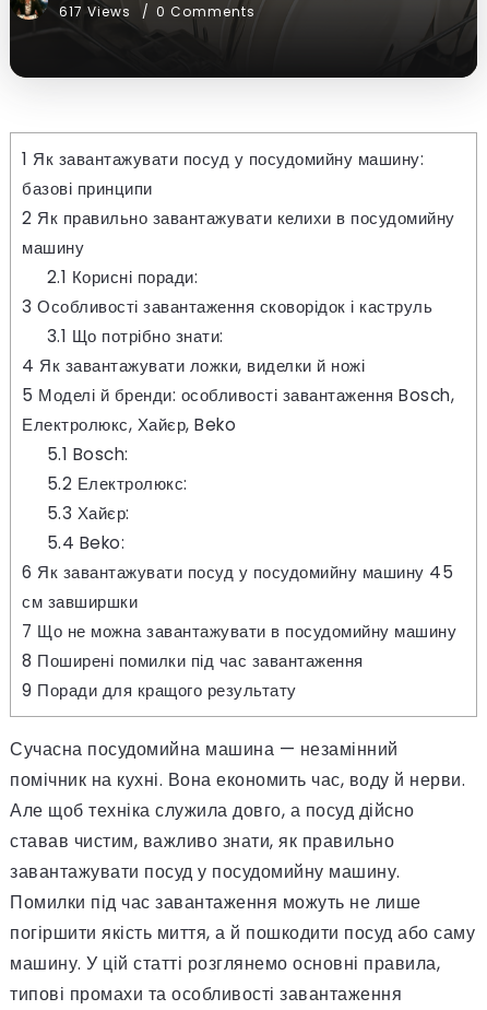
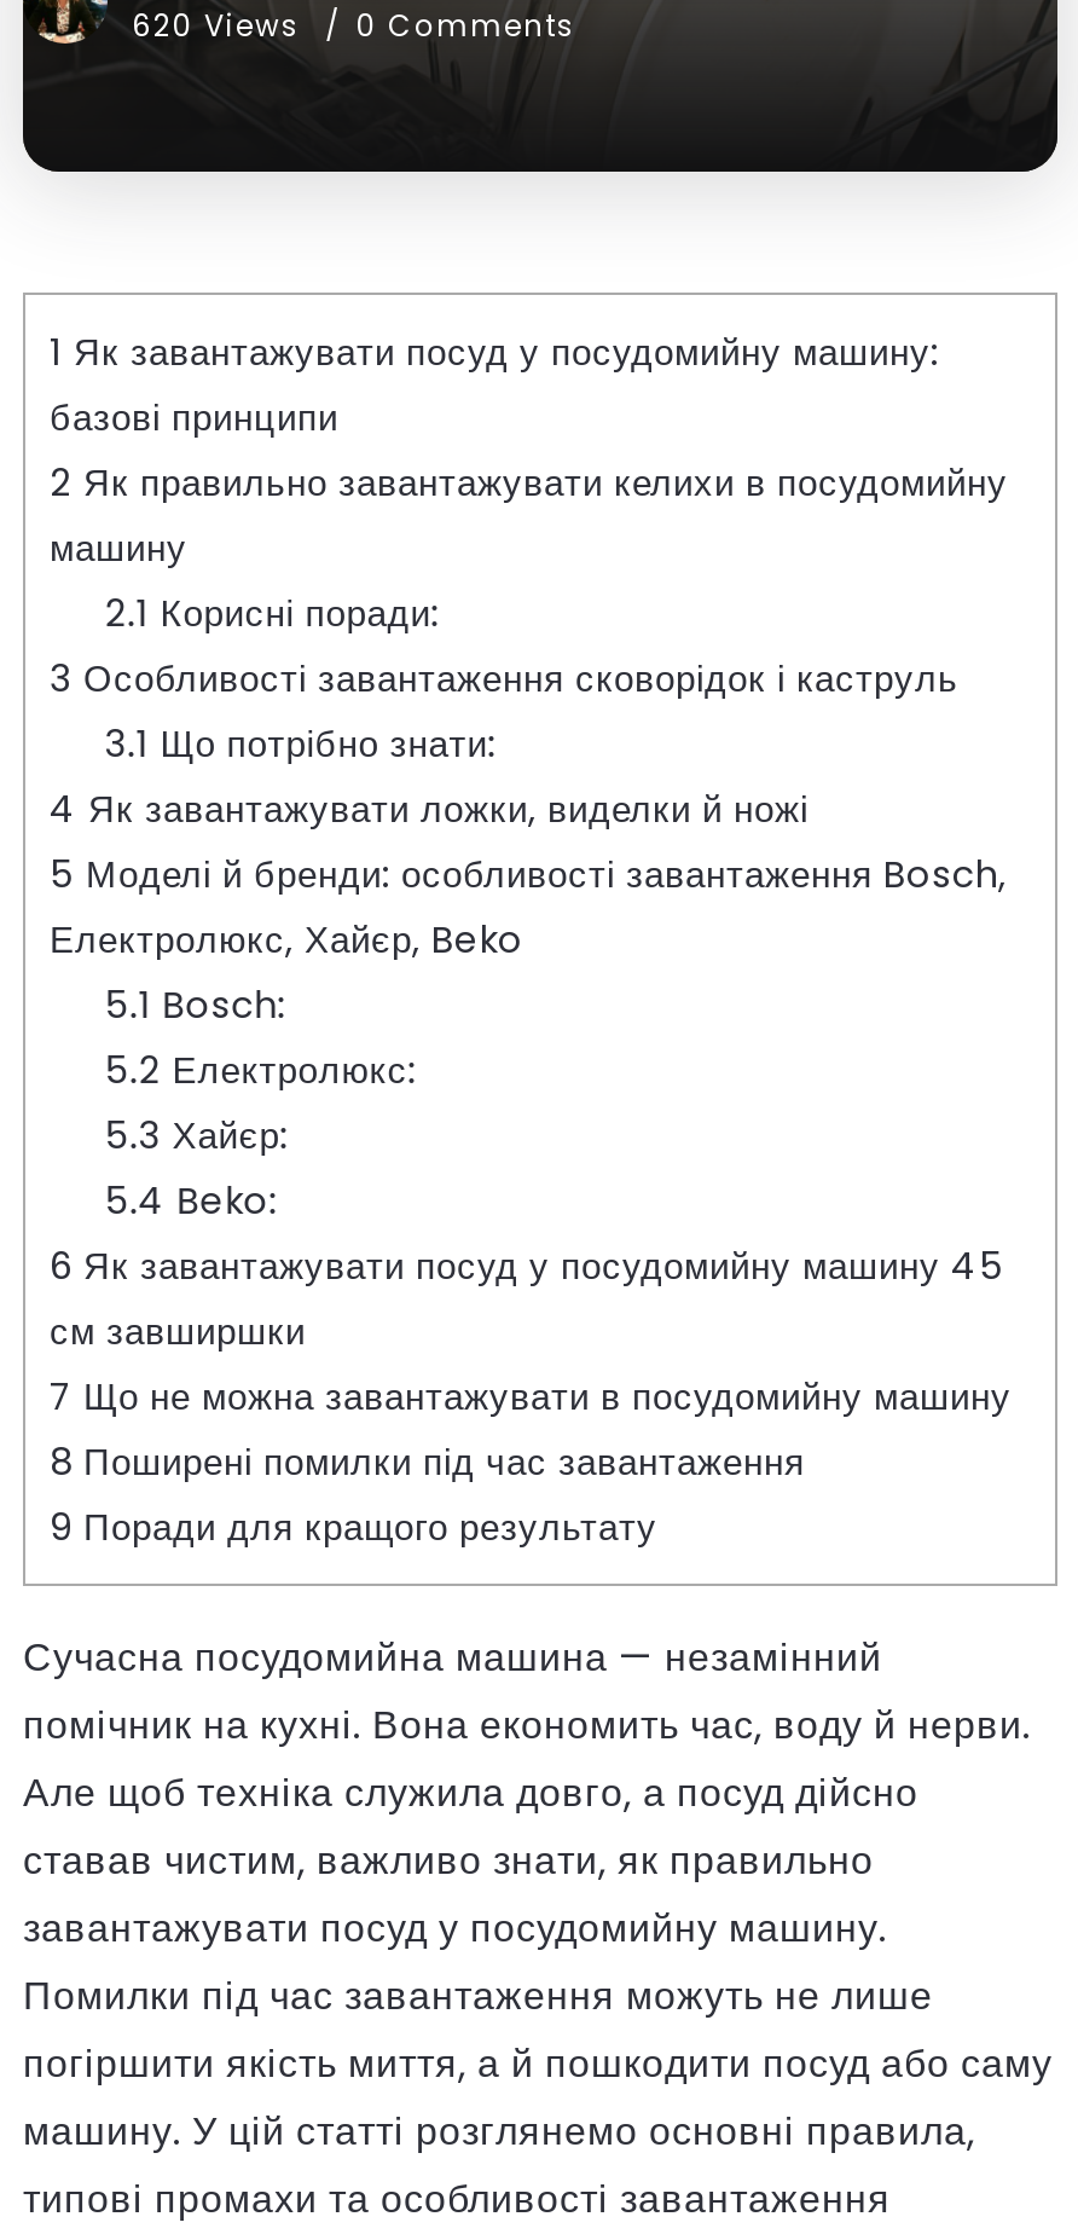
[59,3,256,21] 617 Views 0 Comments -> [132,6,576,47] 620 Views 0 Comments

